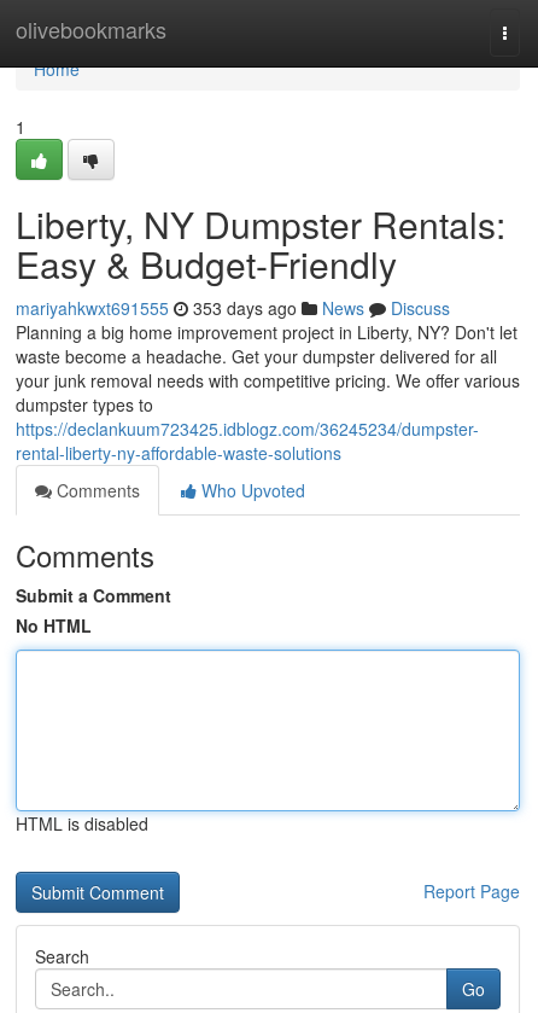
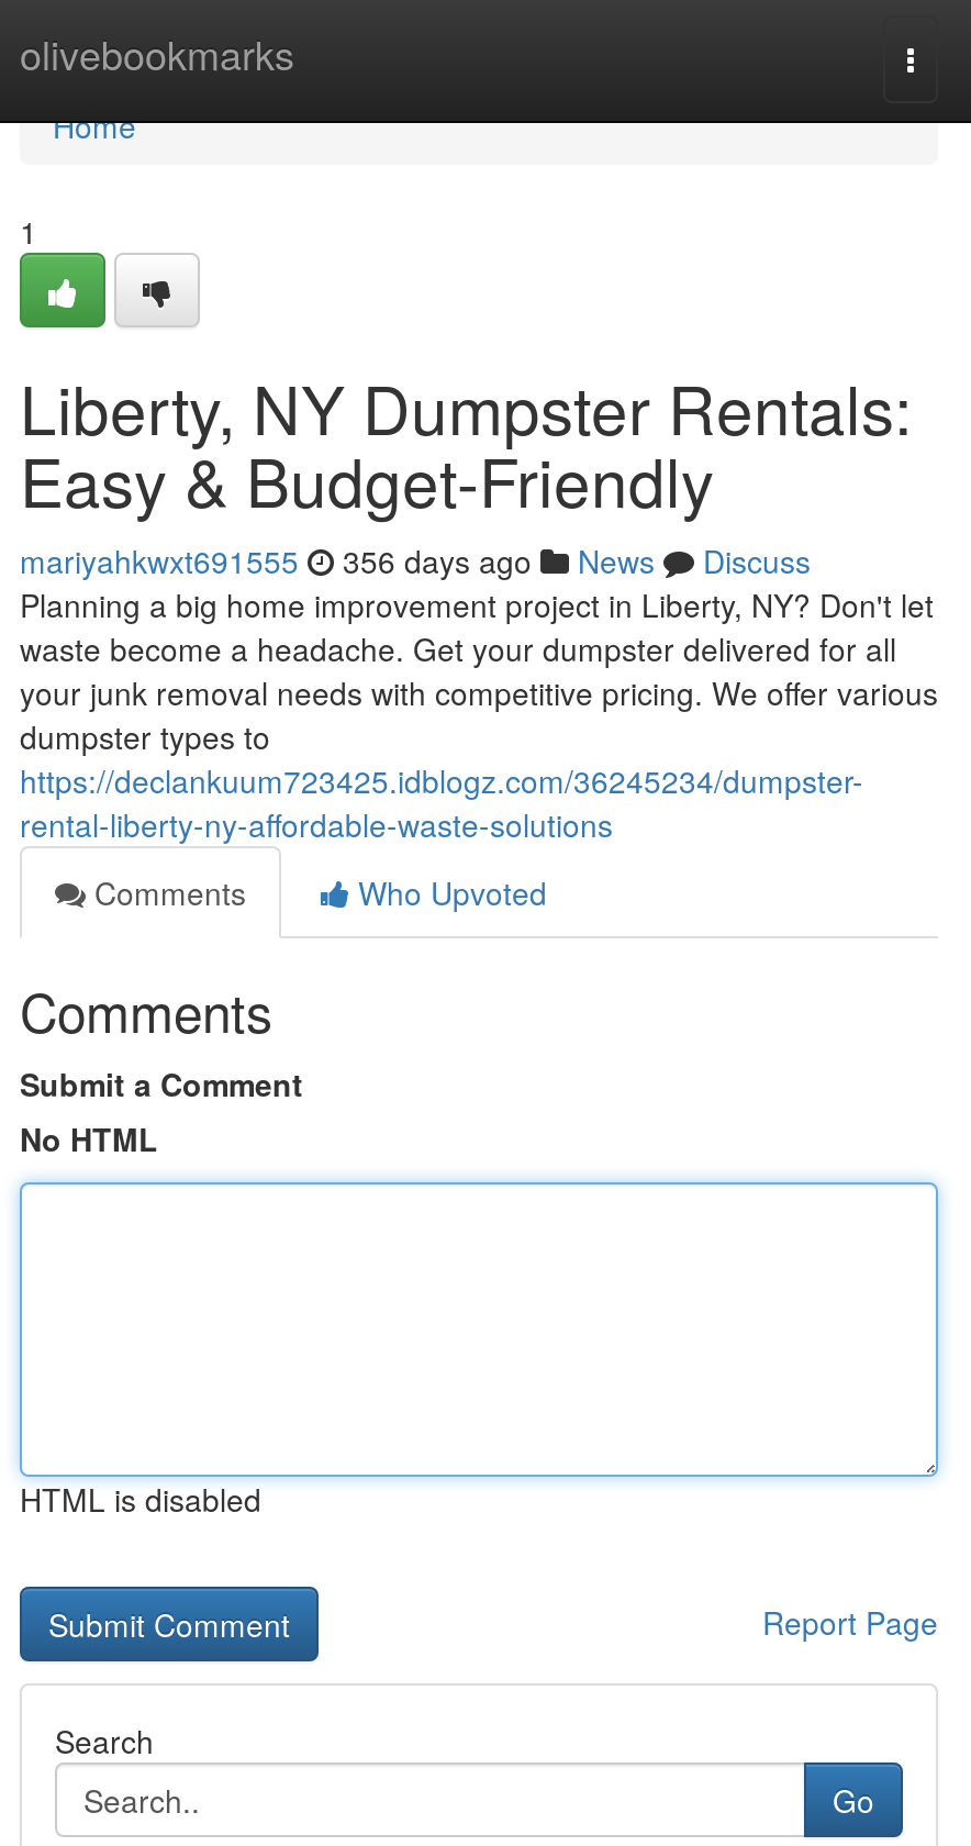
[16,296,450,320] mariyahkwxt691555 353 days ago News Discuss -> [20,538,811,582] mariyahkwxt691555 356 days ago News Discuss

